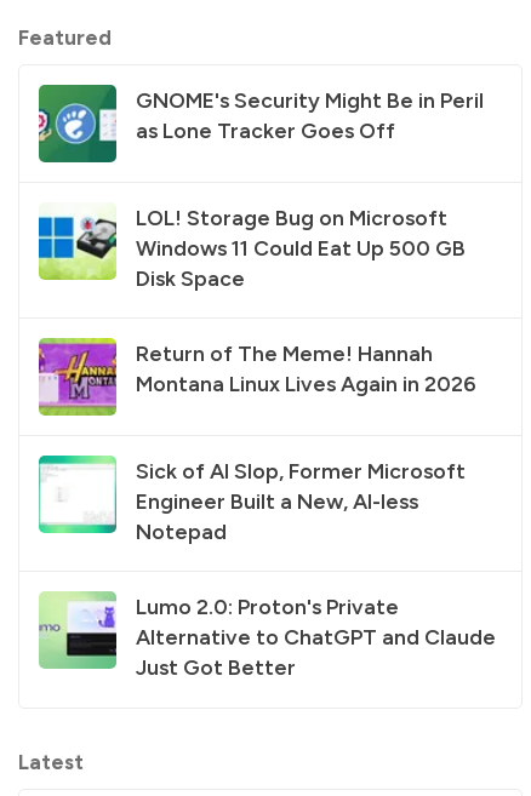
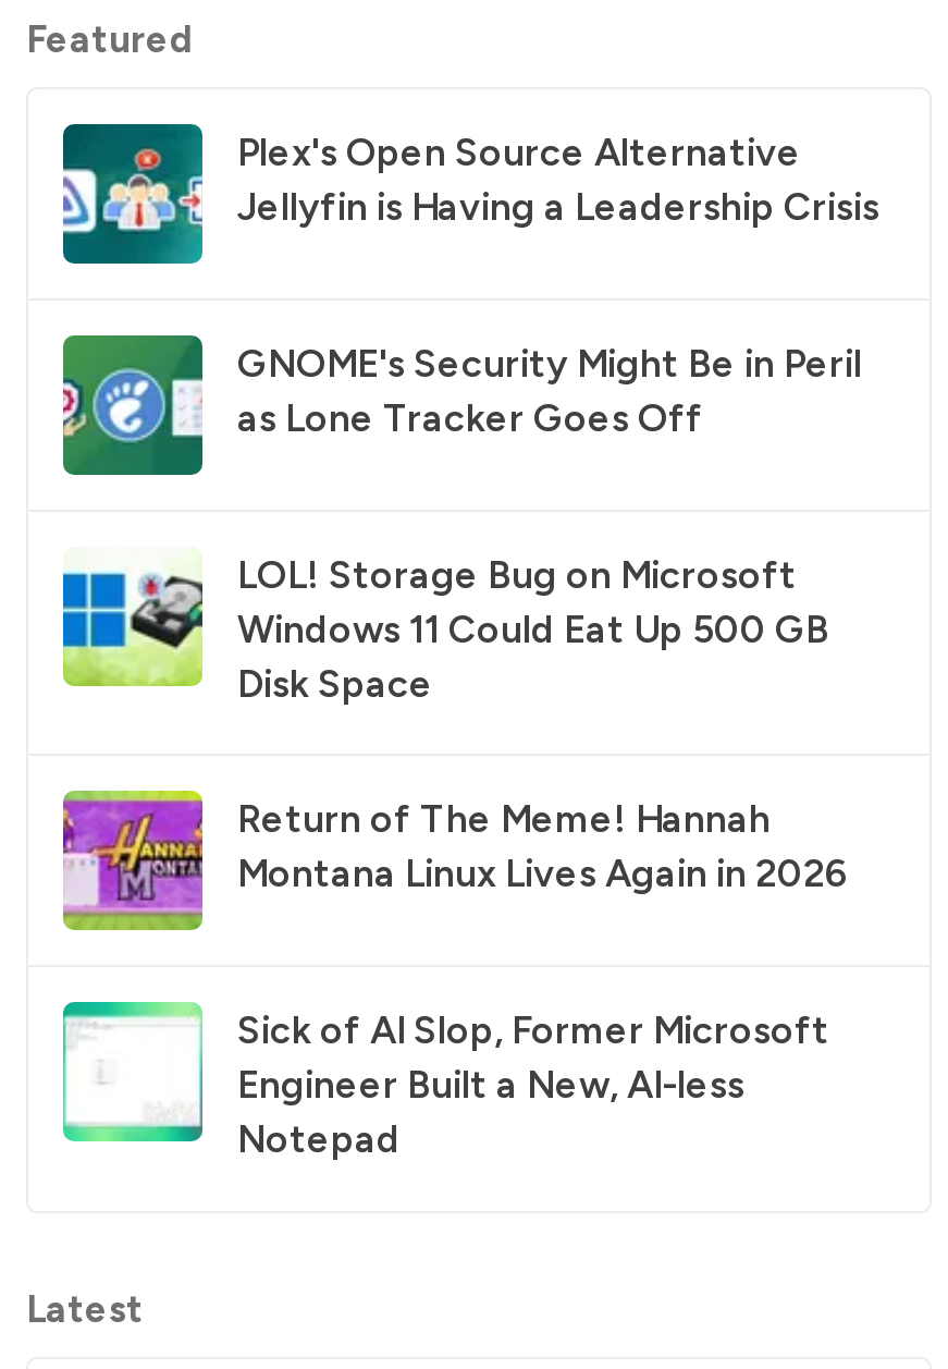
none -> [63,121,879,267] [image] | Plex's Open Source Alternative | Jellyfin is Having a Leadership Crisis
moved [36,86,484,544] -> [59,339,862,1162]: [image] | GNOME's Security Might Be in Peril | as Lone Tracker Goes Off | ... | Engineer Built a New, AI-less | Notepad
[39,590,496,680] [image] | Lumo 2.0: Proton's Private | Alternative to ChatGPT and Claude | Just Got Better -> none

